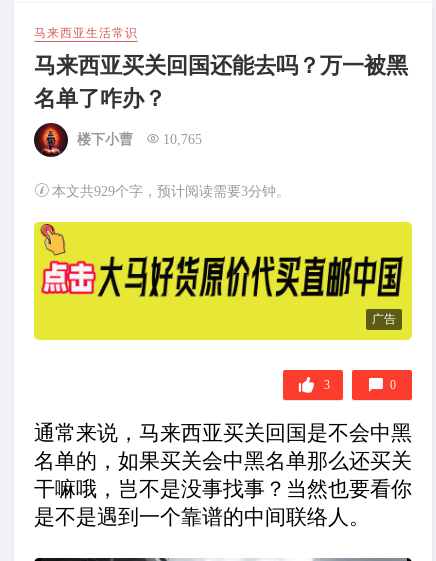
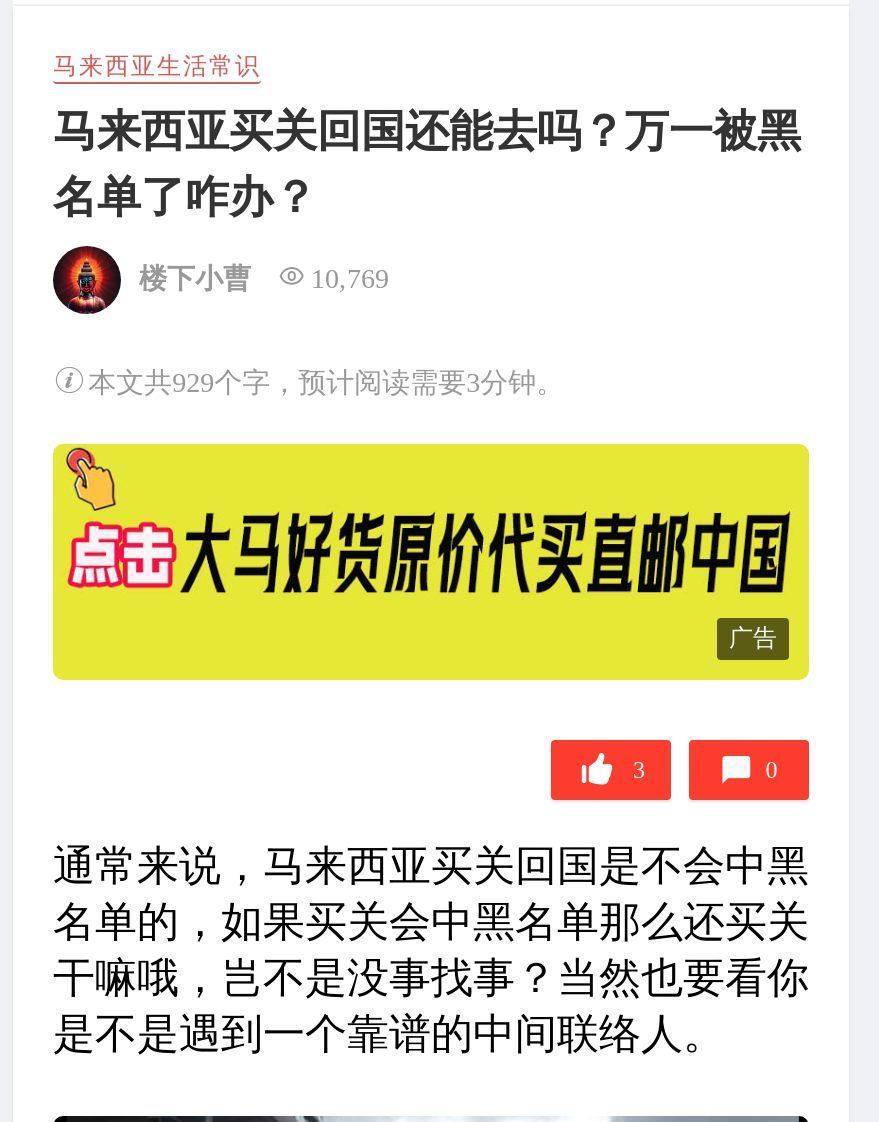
[77,131,202,146] 楼下小曹 10,765 -> [139,263,389,293] 楼下小曹 10,769

